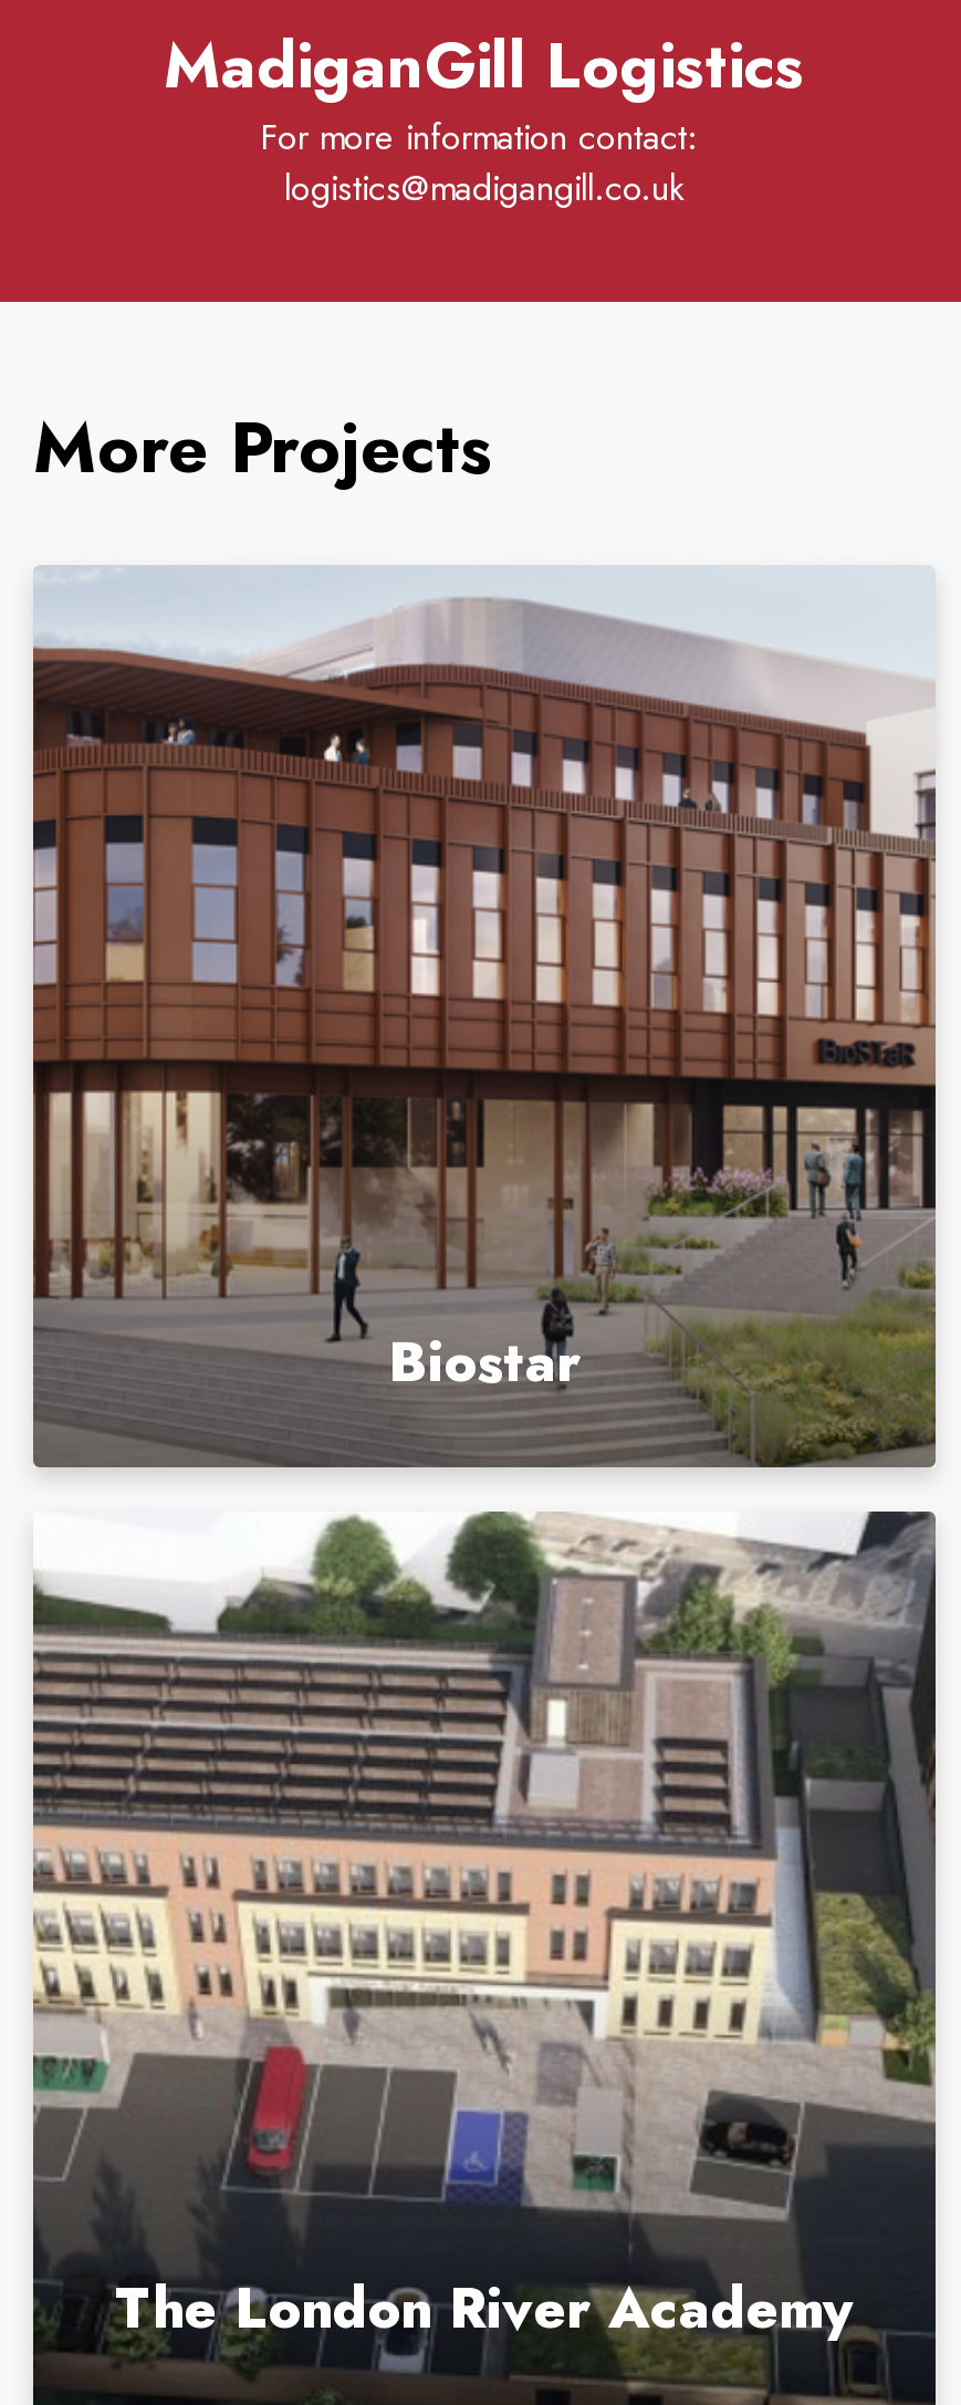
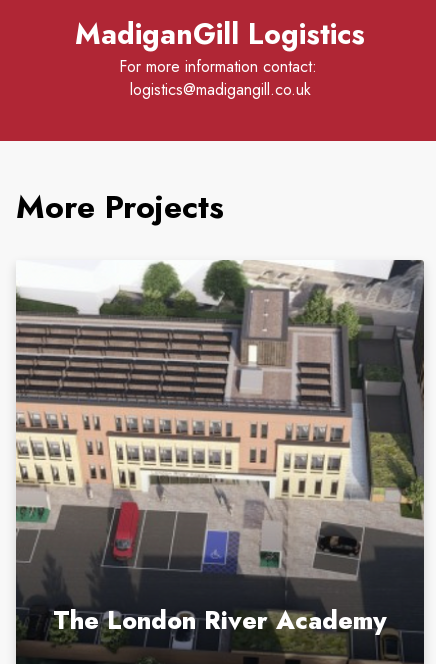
[31,565,938,1474] [image] | Biostar -> none

